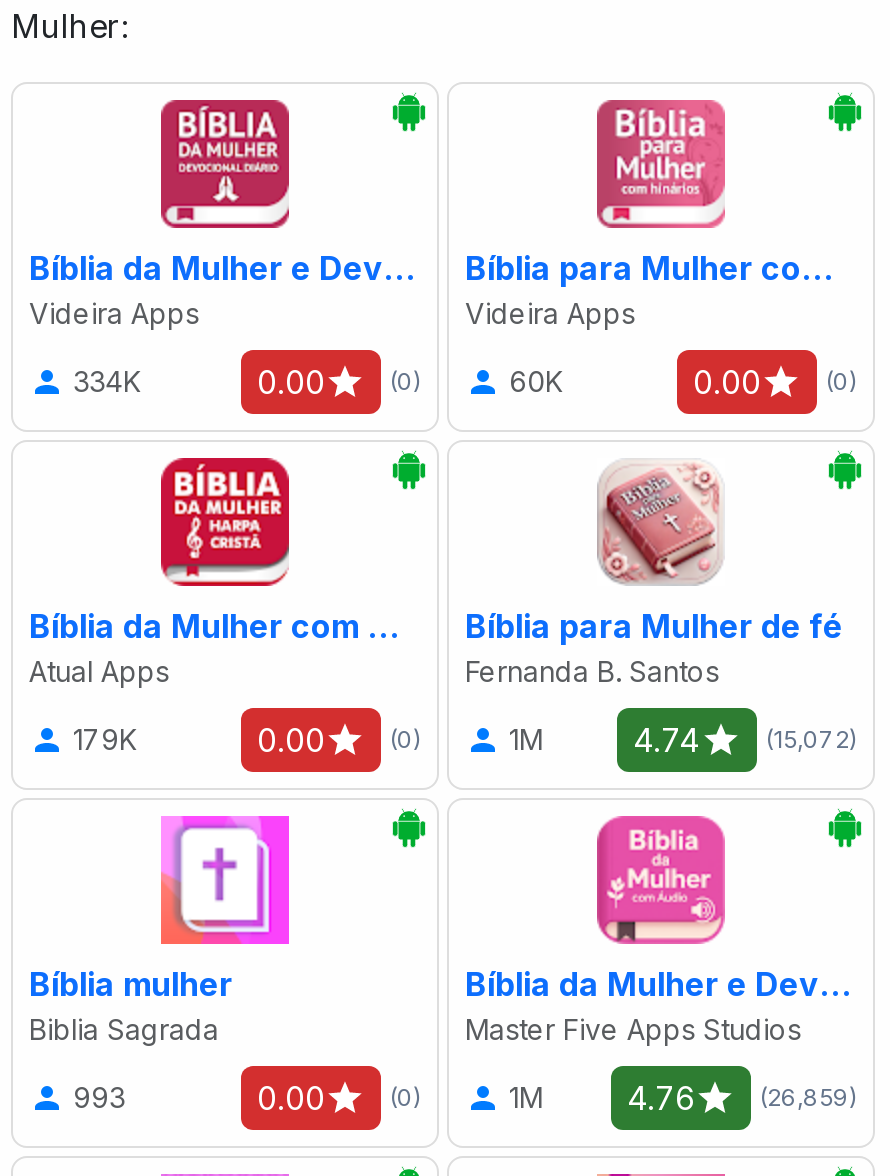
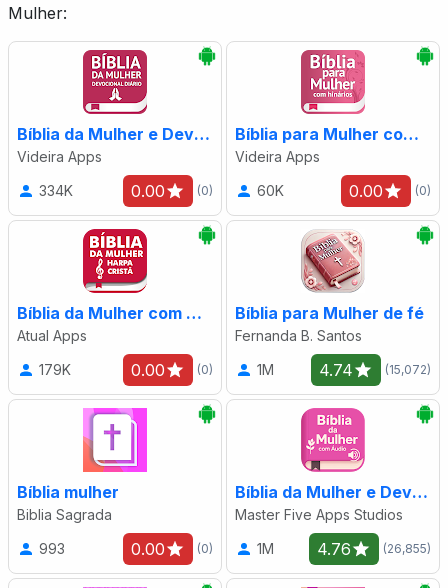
[759,1081,857,1111] (26,859) -> [383,541,431,556] (26,855)

